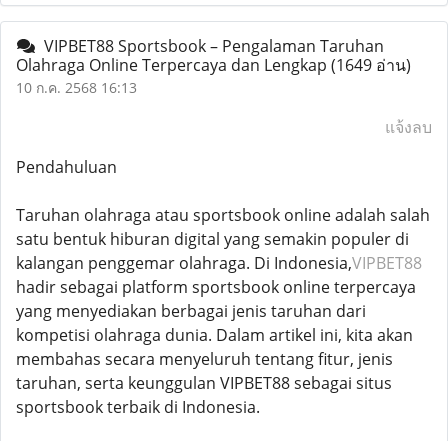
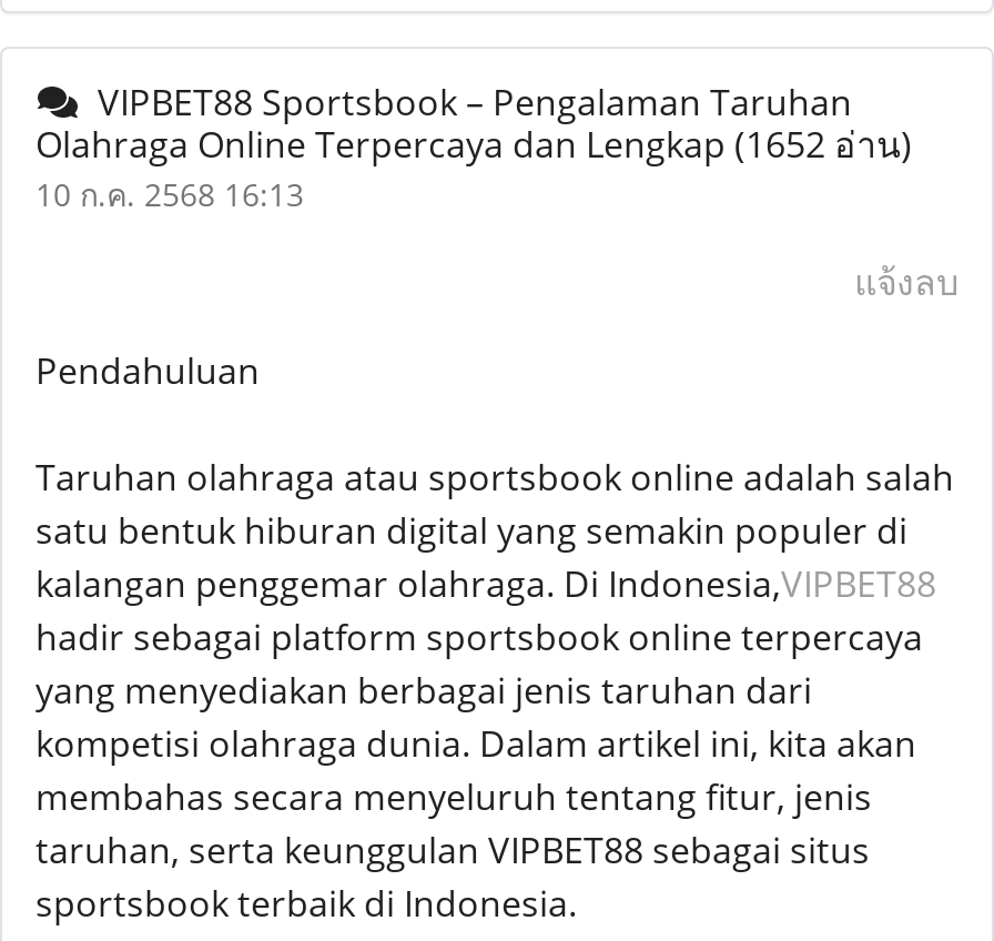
[16,54,411,76] Olahraga Online Terpercaya dan Lengkap (1649 อ่าน) -> [35,120,912,169] Olahraga Online Terpercaya dan Lengkap (1652 อ่าน)

